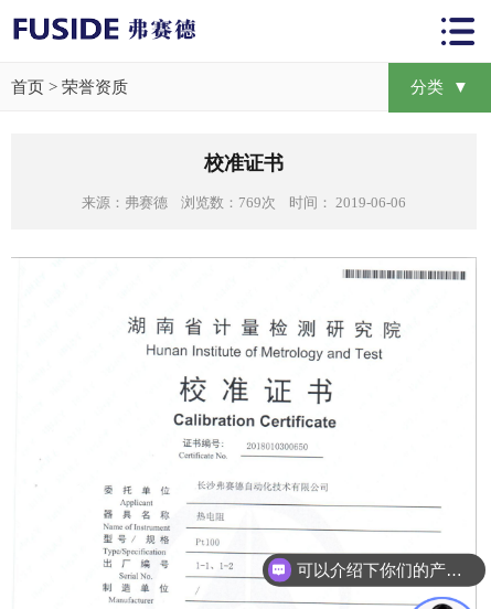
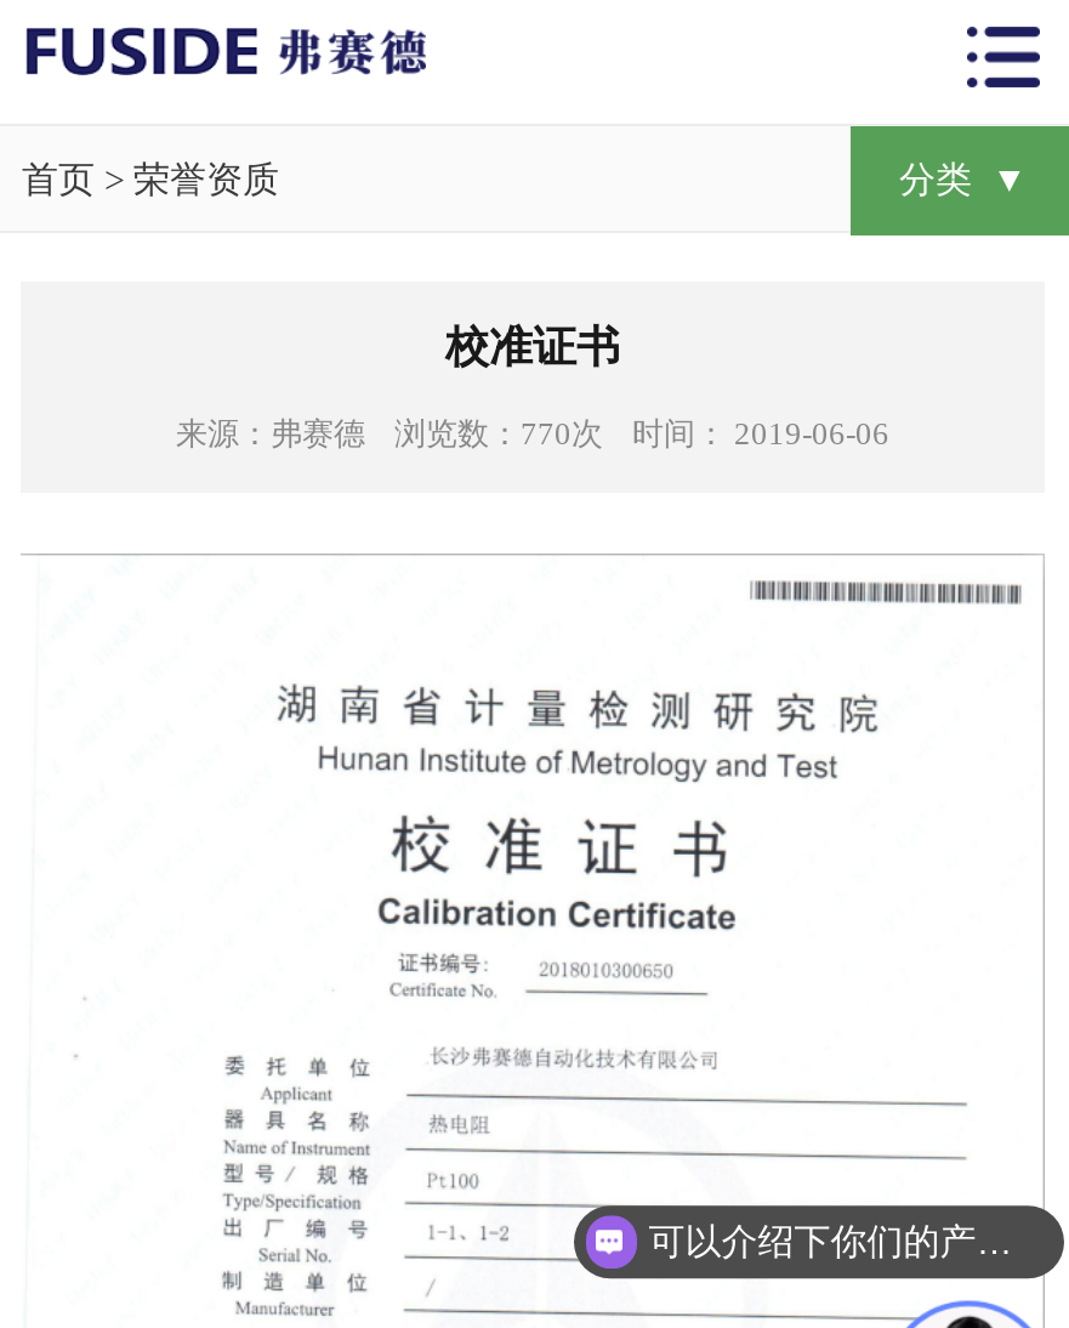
[82,194,406,211] 来源：弗赛德 浏览数：769次 时间： 2019-06-06 -> [176,415,889,452] 来源：弗赛德 浏览数：770次 时间： 2019-06-06

